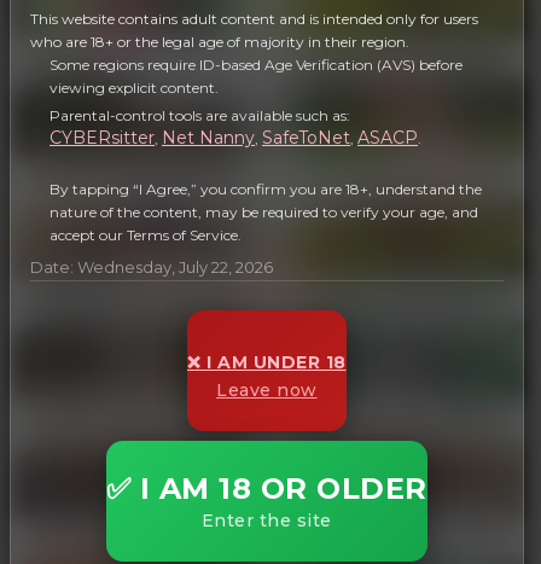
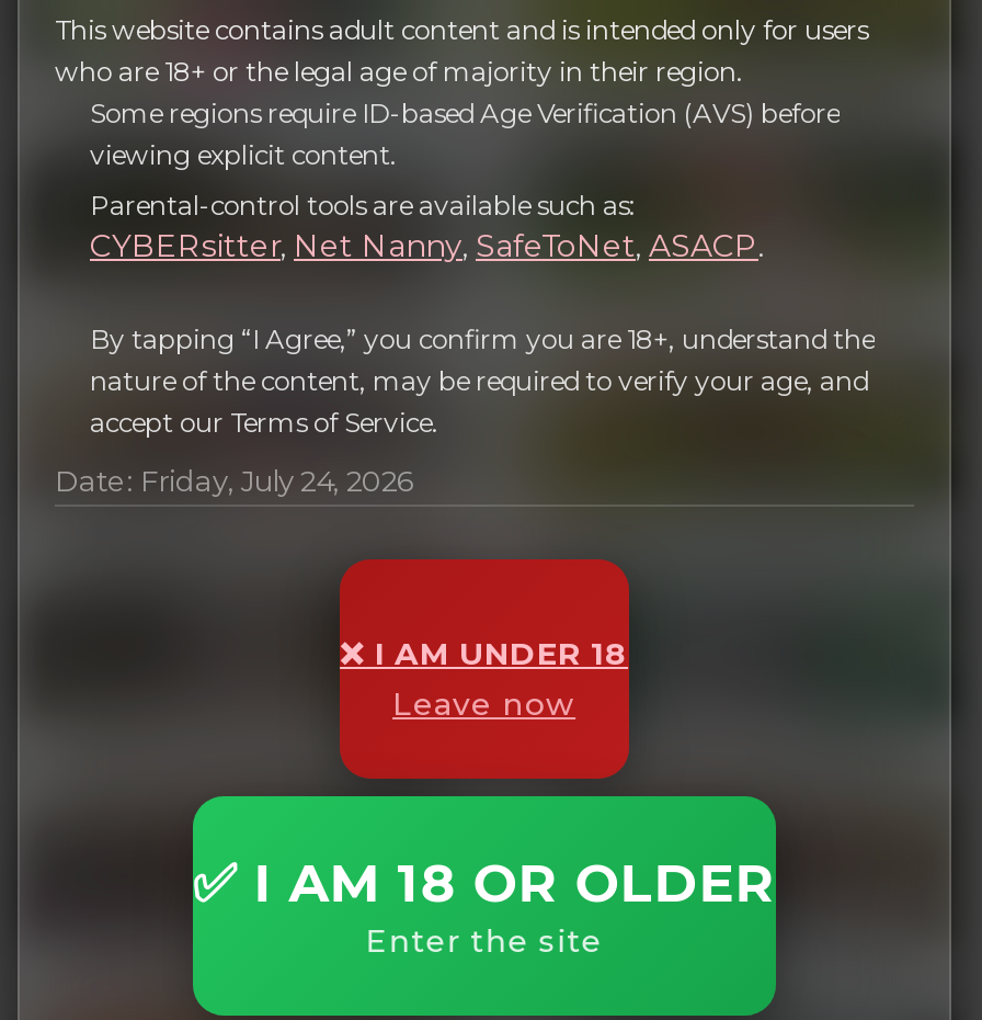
[30,257,273,276] Date: Wednesday, July 22, 2026 -> [55,462,414,497] Date: Friday, July 24, 2026

